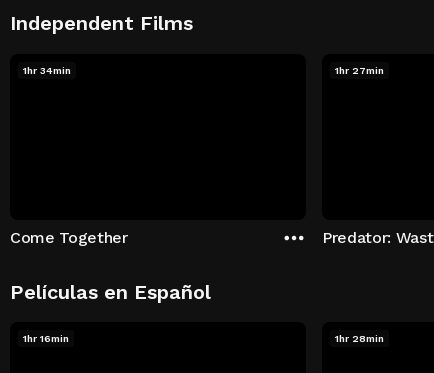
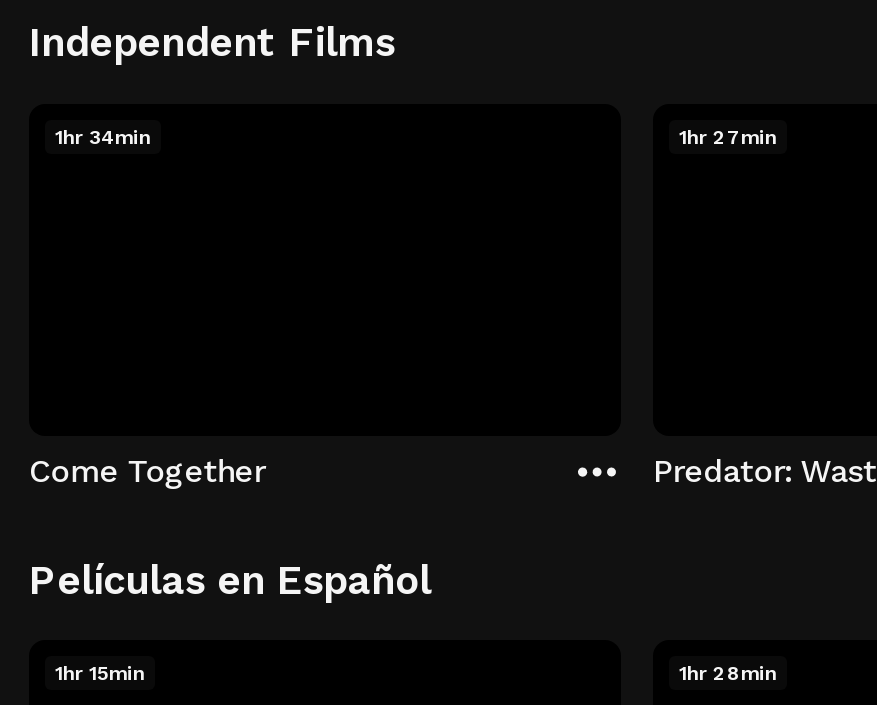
[23,333,69,344] 1hr 16min -> [55,662,145,684] 1hr 15min

